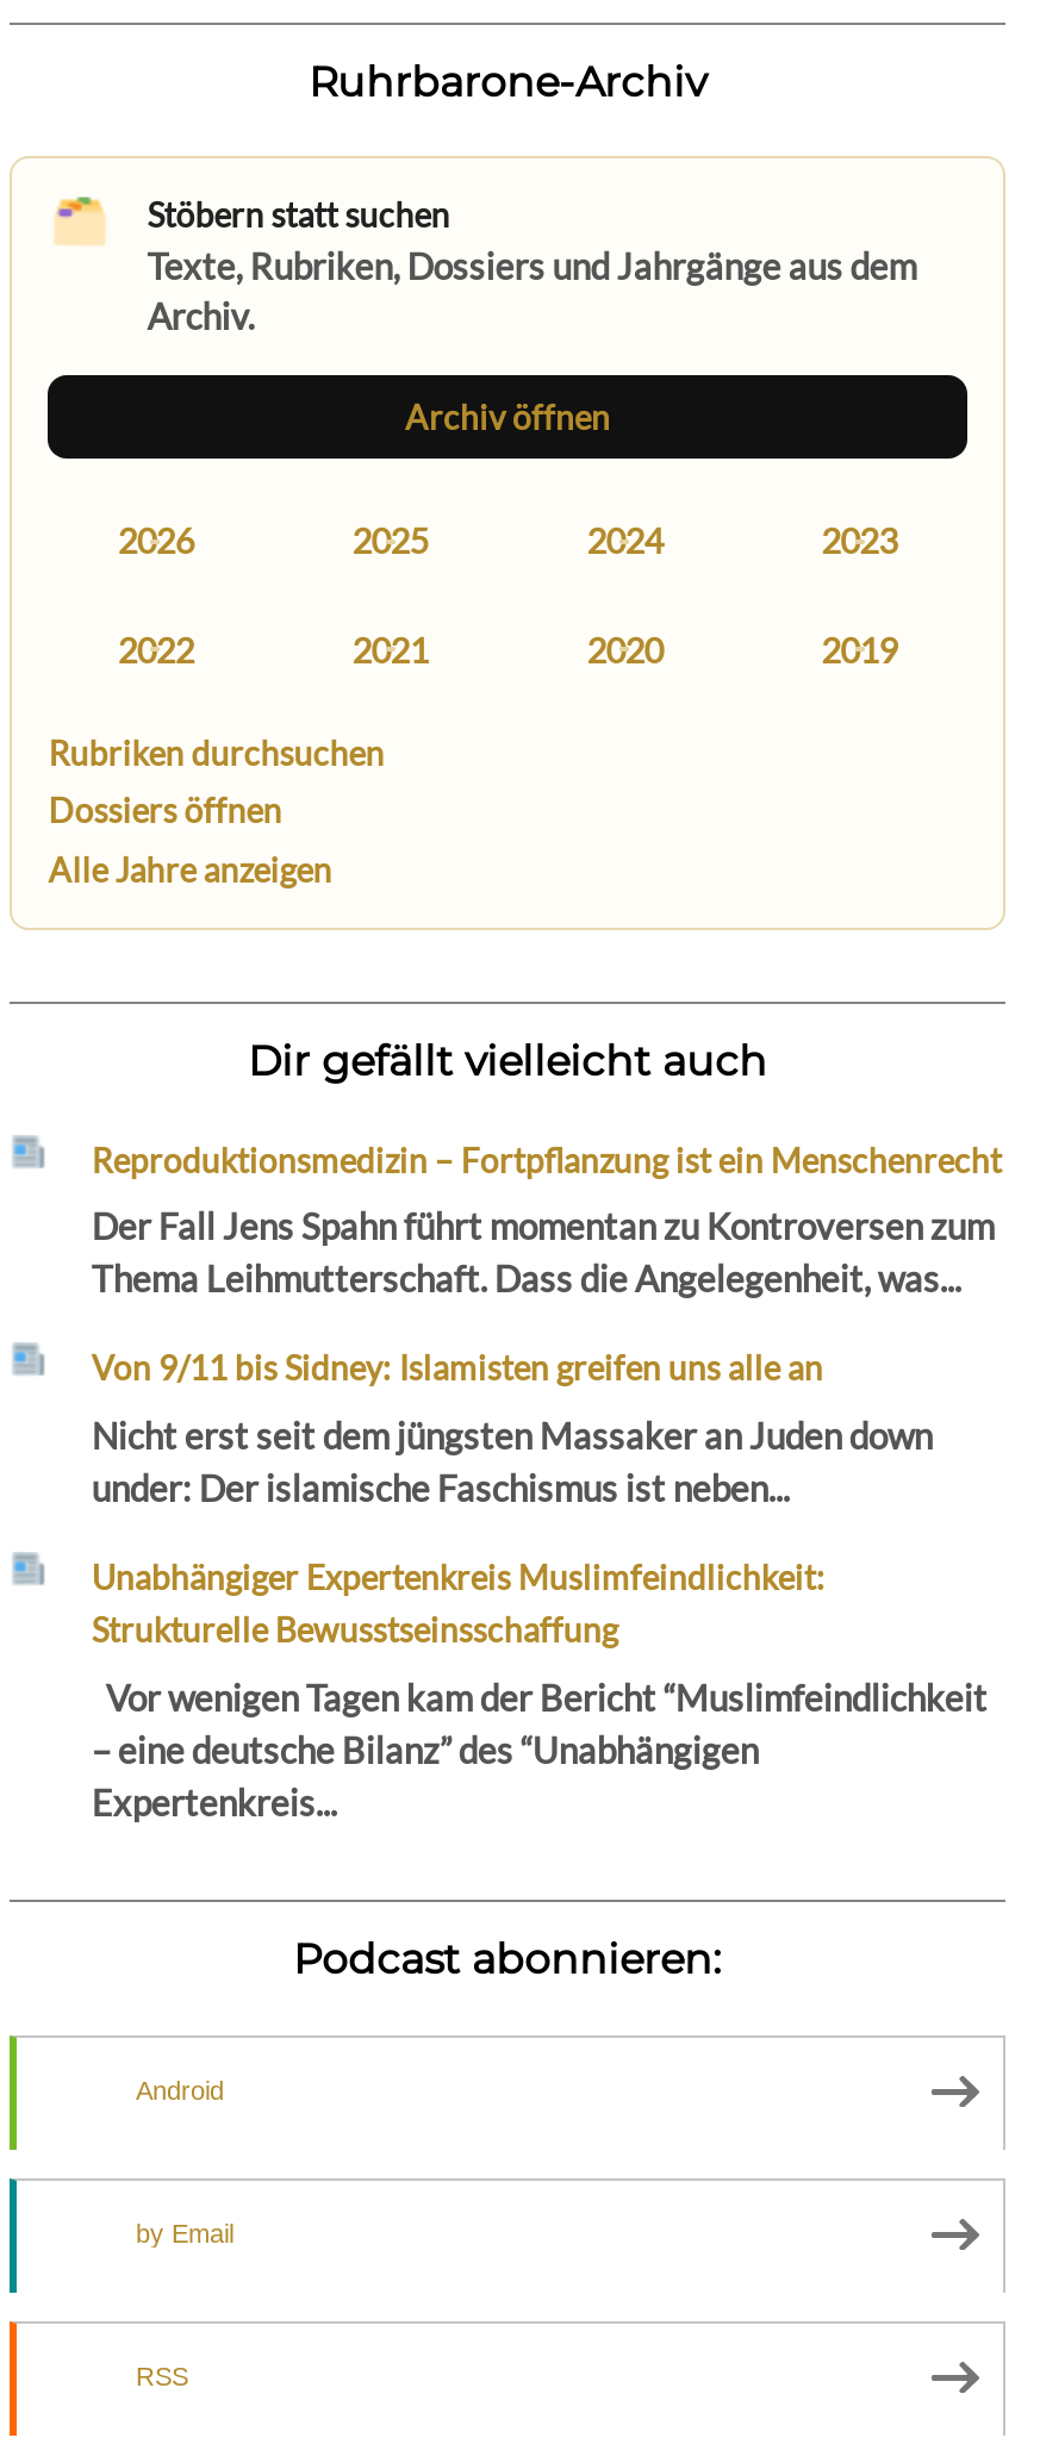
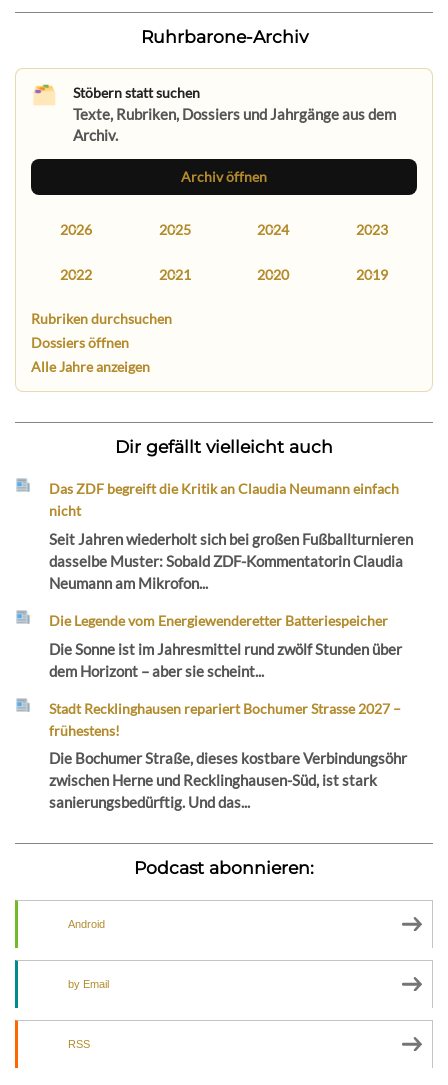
[91,1140,1002,1180] Reproduktionsmedizin – Fortpflanzung ist ein Menschenrecht -> [49,480,399,519] Das ZDF begreift die Kritik an Claudia Neumann einfach | nicht
[91,1205,994,1301] Der Fall Jens Spahn führt momentan zu Kontroversen zum | Thema Leihmutterschaft. Dass die Angelegenheit, was... -> [49,530,413,592] Seit Jahren wiederholt sich bei großen Fußballturnieren | dasselbe Muster: Sobald ZDF-Kommentatorin Claudia | Neumann am Mikrofon...
[91,1348,823,1389] Von 9/11 bis Sidney: Islamisten greifen uns alle an -> [49,612,388,629] Die Legende vom Energiewenderetter Batteriespeicher
[91,1414,933,1509] Nicht erst seit dem jüngsten Massaker an Juden down | under: Der islamische Faschismus ist neben... -> [49,640,402,680] Die Sonne ist im Jahresmittel rund zwölf Stunden über | dem Horizont – aber sie scheint...
[91,1557,825,1650] Unabhängiger Expertenkreis Muslimfeindlichkeit: | Strukturelle Bewusstseinsschaffung -> [49,700,401,739] Stadt Recklinghausen repariert Bochumer Strasse 2027 – | frühestens!
[91,1675,987,1823] Vor wenigen Tagen kam der Bericht “Muslimfeindlichkeit | – eine deutsche Bilanz” des “Unabhängigen | Expertenkreis... -> [49,749,407,811] Die Bochumer Straße, dieses kostbare Verbindungsöhr | zwischen Herne und Recklinghausen-Süd, ist stark | sanierungsbedürftig. Und das...

